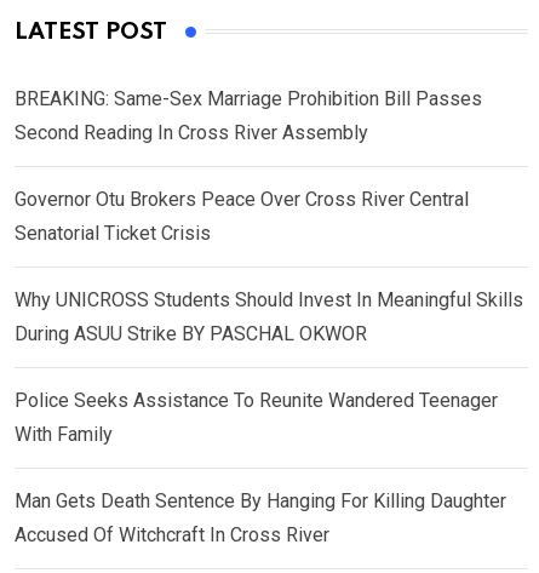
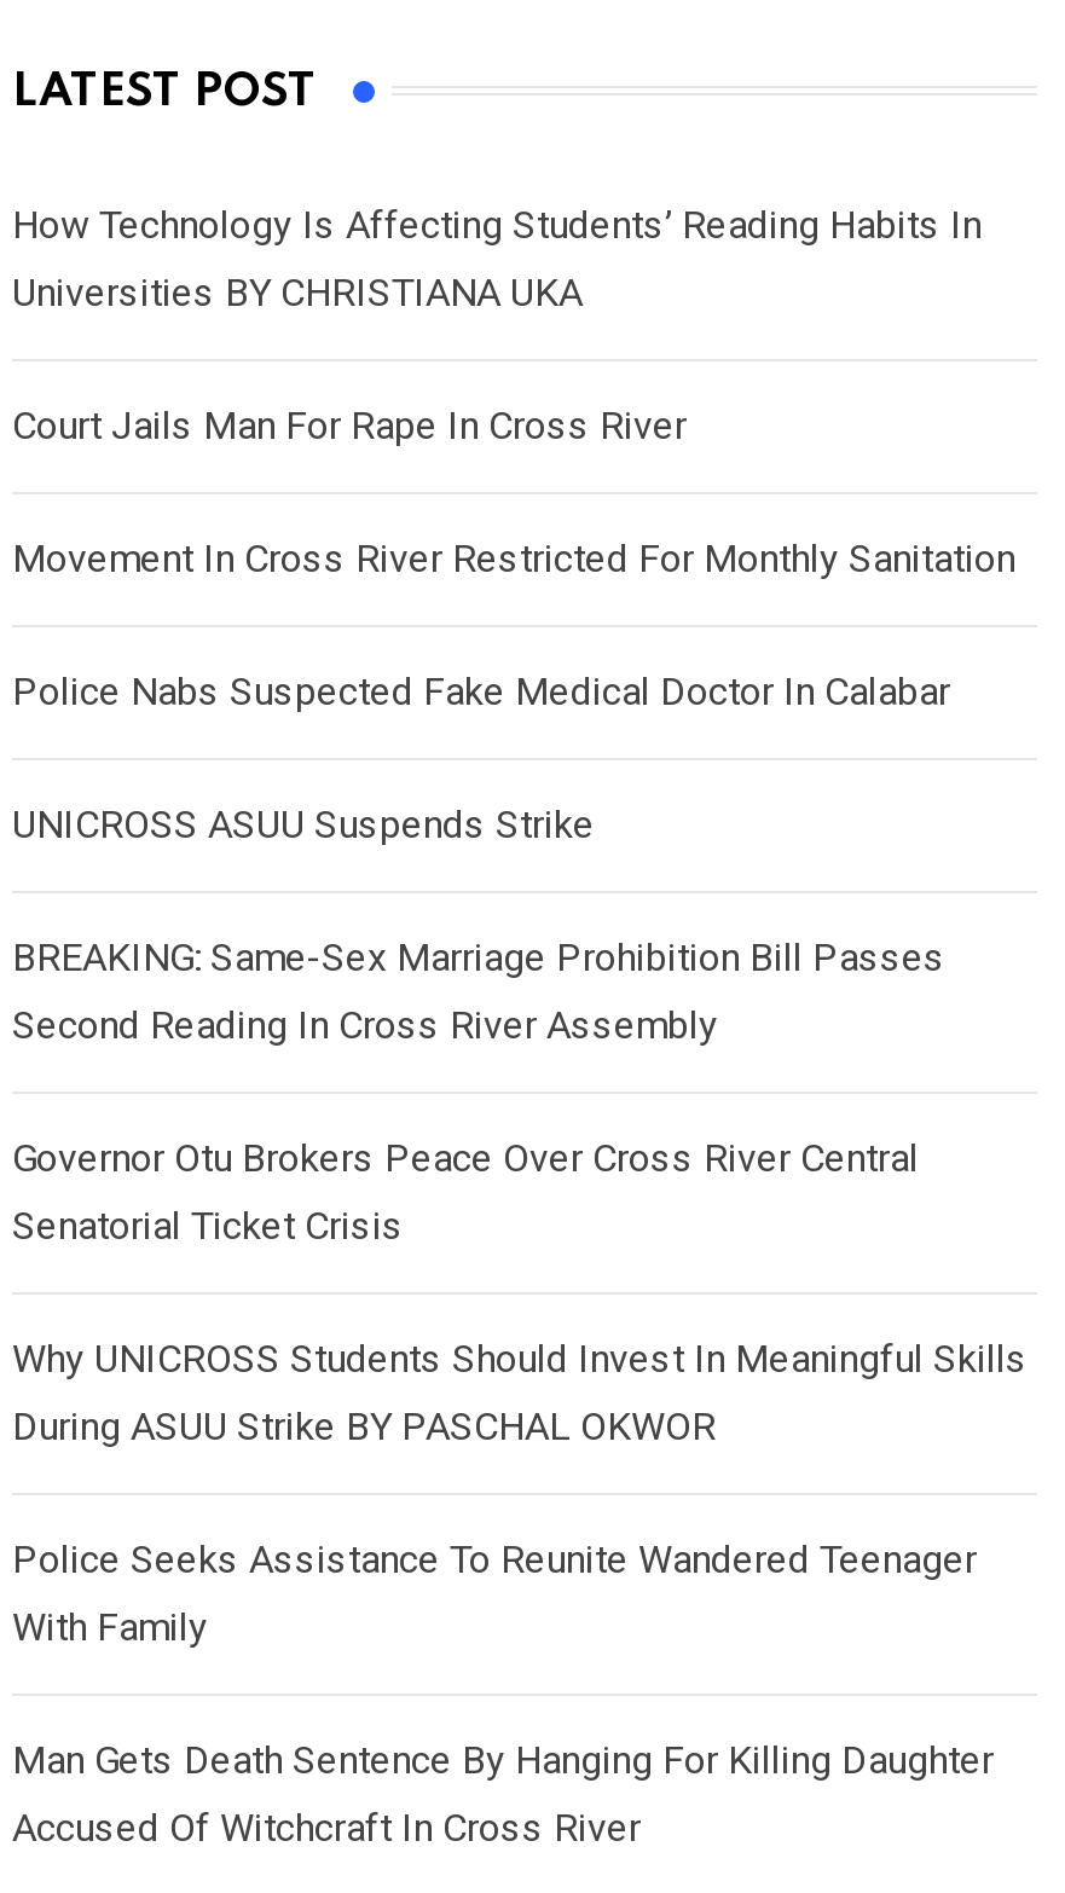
none -> [12,201,1015,846] How Technology Is Affecting Students’ Reading Habits In | Universities BY CHRISTIANA UKA | Court Jails Man For Rape In Cross River | Movement In Cross River Restricted For Monthly Sanitation | Police Nabs Suspected Fake Medical Doctor In Calabar | UNICROSS ASUU Suspends Strike

